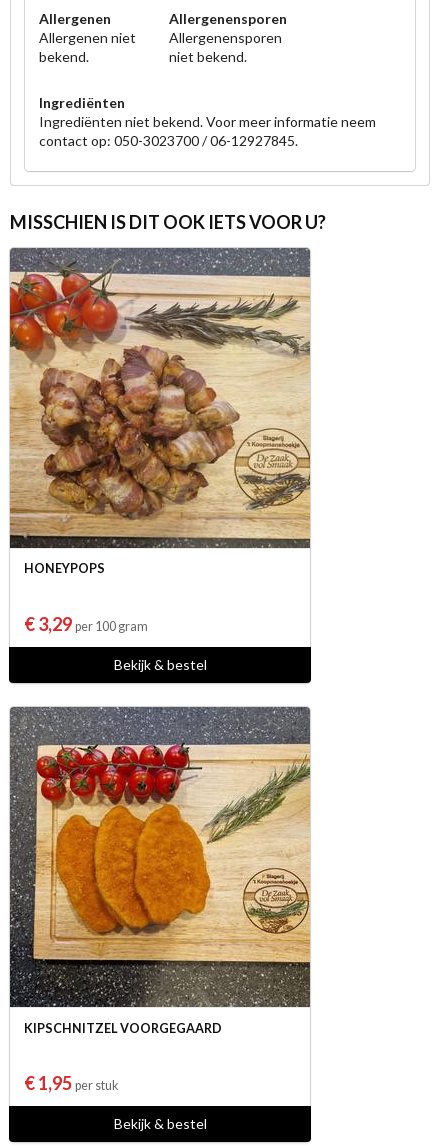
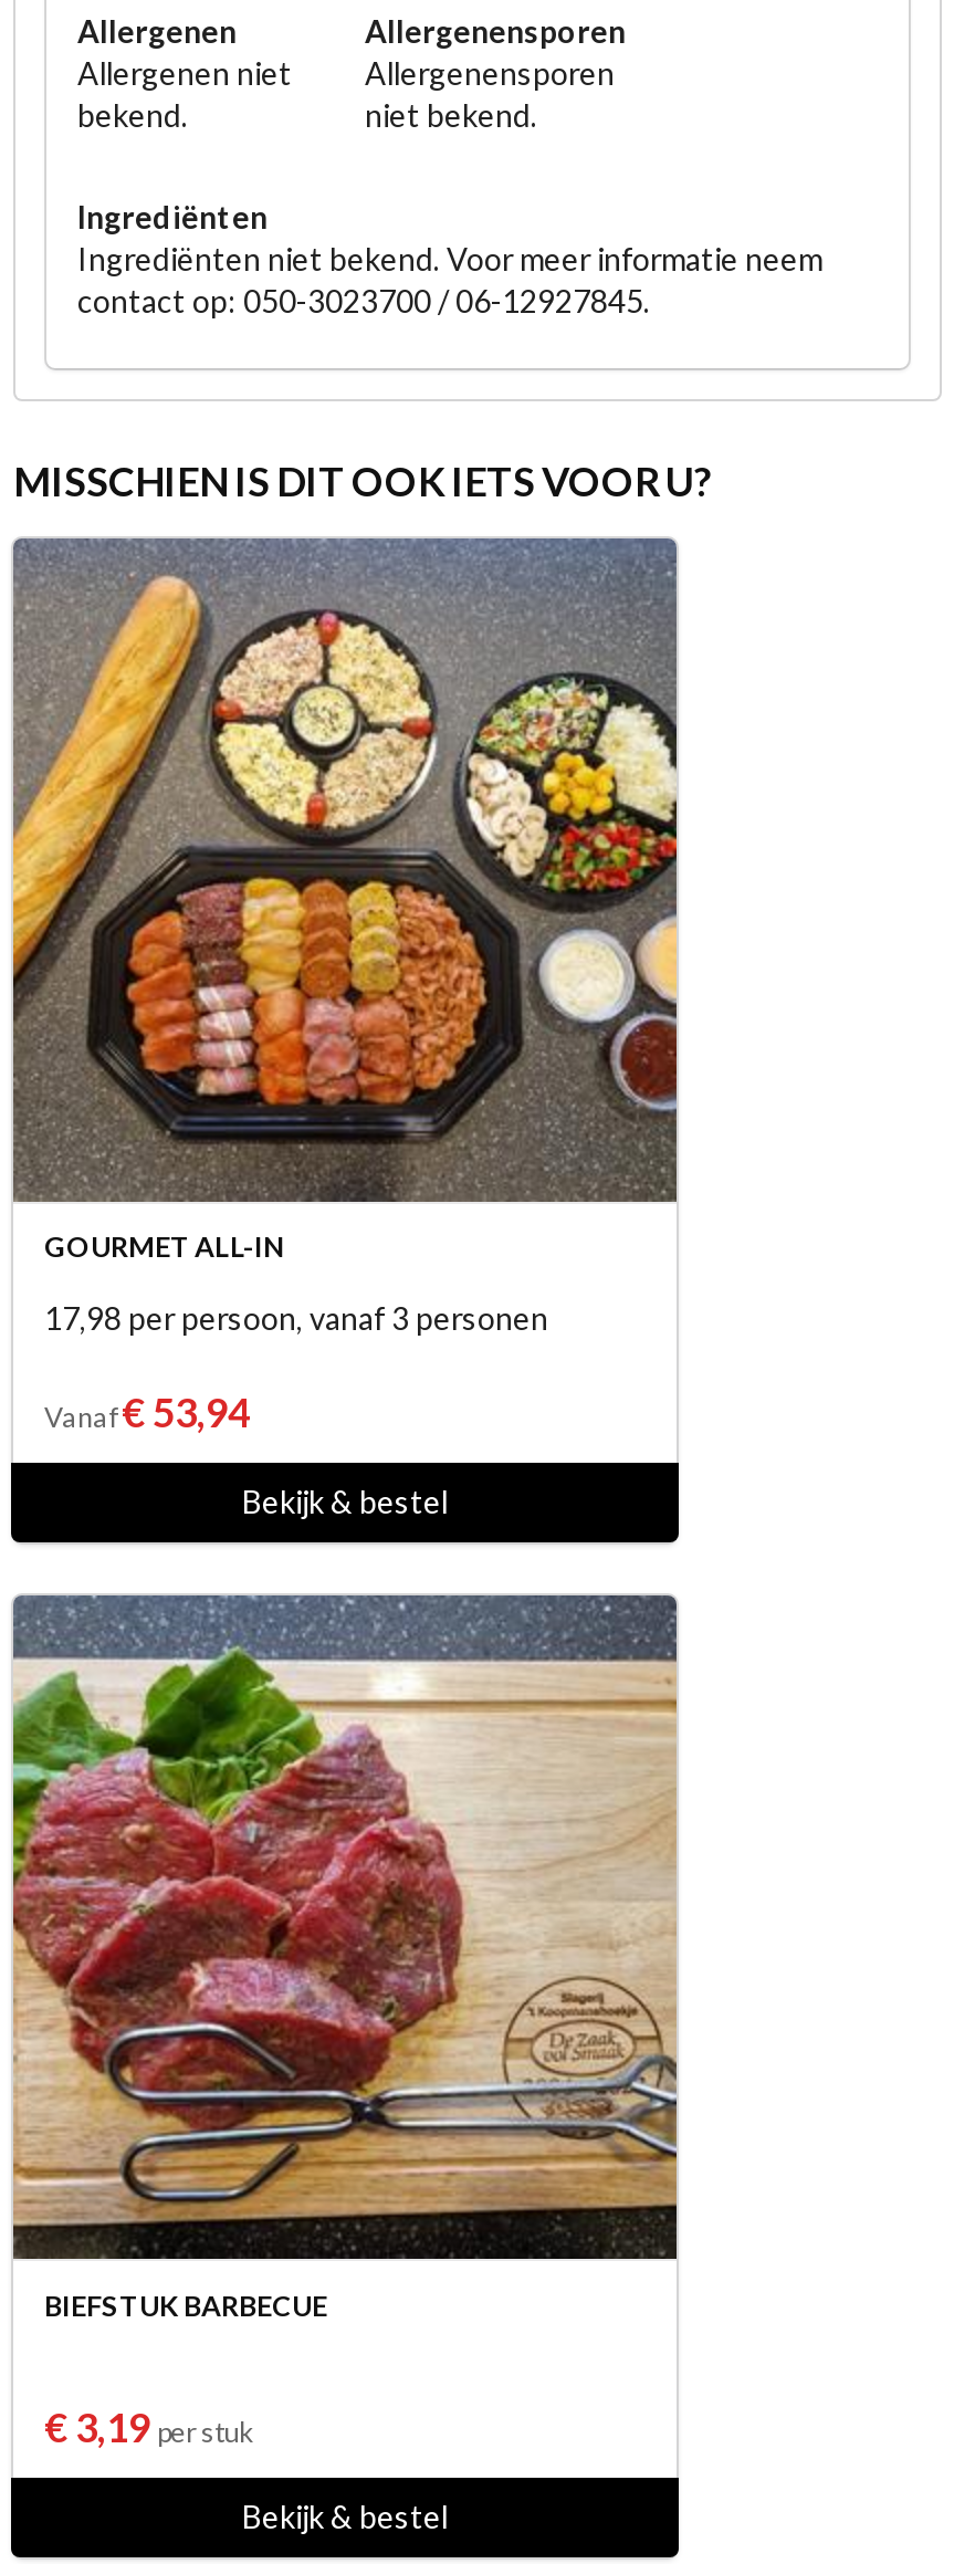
[9,249,311,635] [image] | HONEYPOPS | € 3,29 per 100 gram -> [11,538,679,1437] [image] | GOURMET ALL-IN | 17,98 per persoon, vanaf 3 personen | Vanaf€ 53,94
[9,707,311,1035] [image] | KIPSCHNITZEL VOORGEGAARD -> [11,1595,679,2322] [image] | BIEFSTUK BARBECUE
[24,1072,119,1094] € 1,95 per stuk -> [44,2404,254,2452] € 3,19 per stuk

